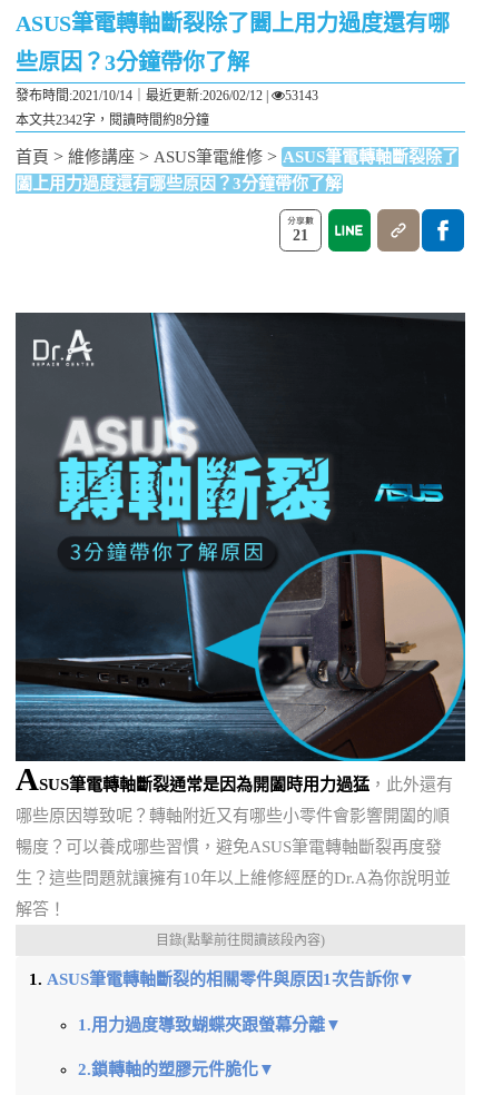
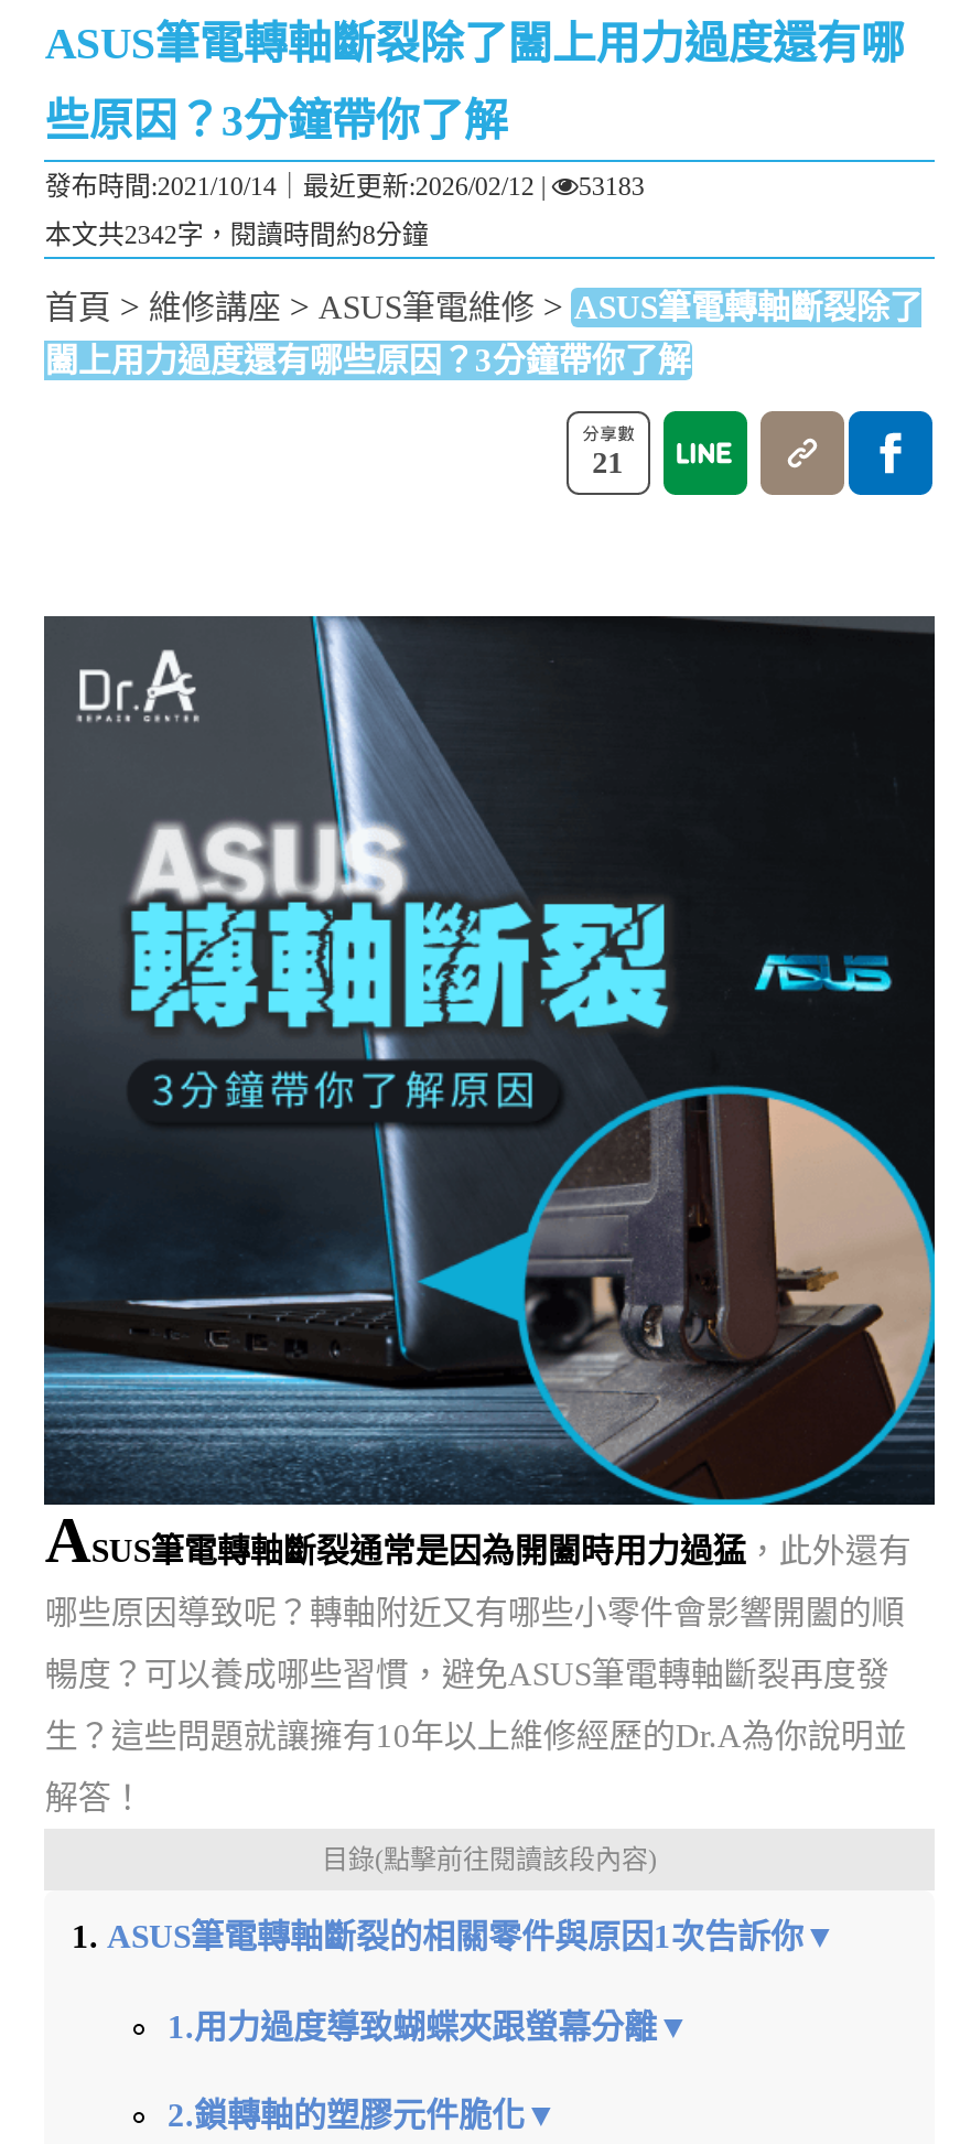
[285,88,319,103] 53143 -> [578,171,645,202] 53183

